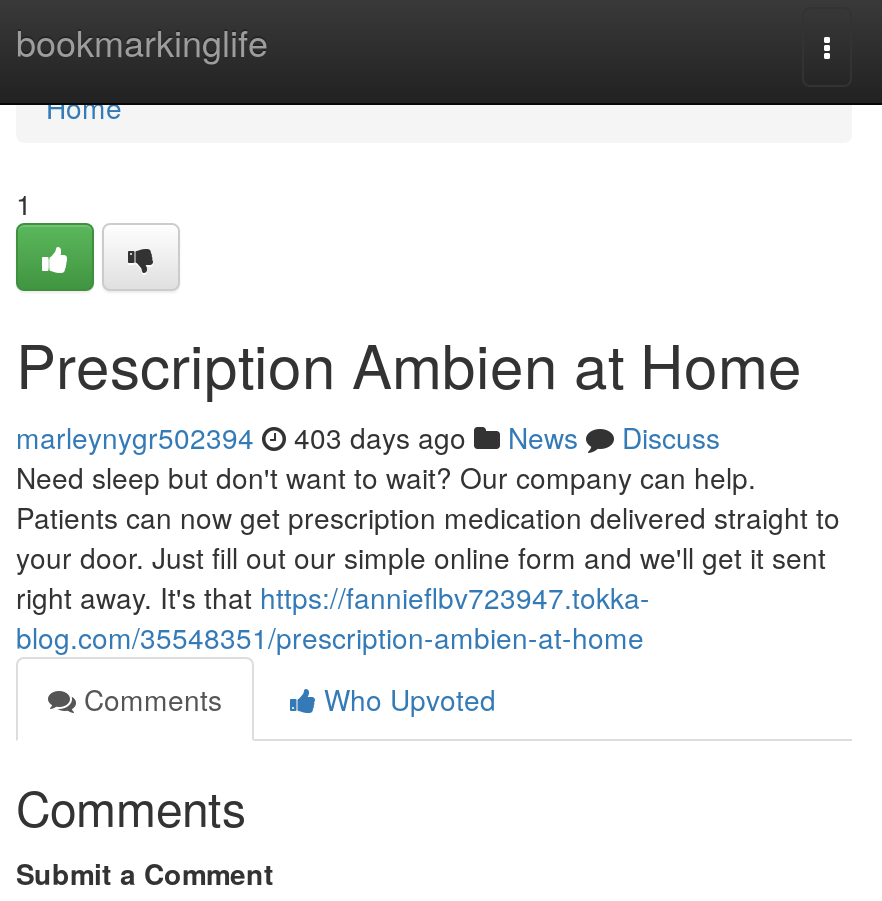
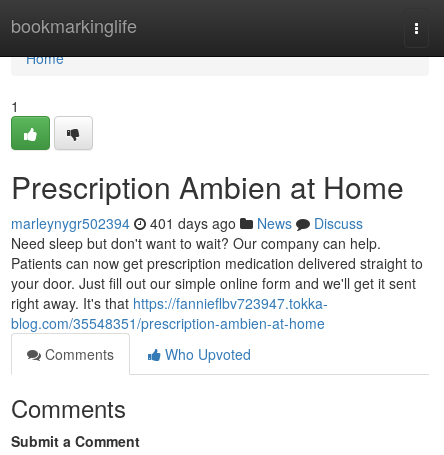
[16,417,720,457] marleynygr502394 403 days ago News Discuss -> [11,213,363,233] marleynygr502394 401 days ago News Discuss

